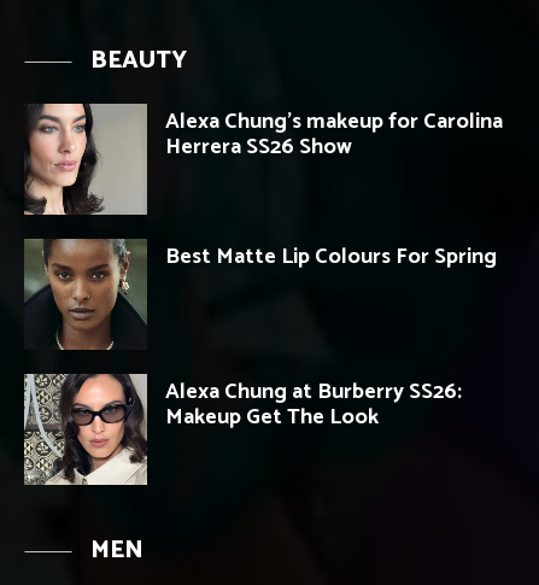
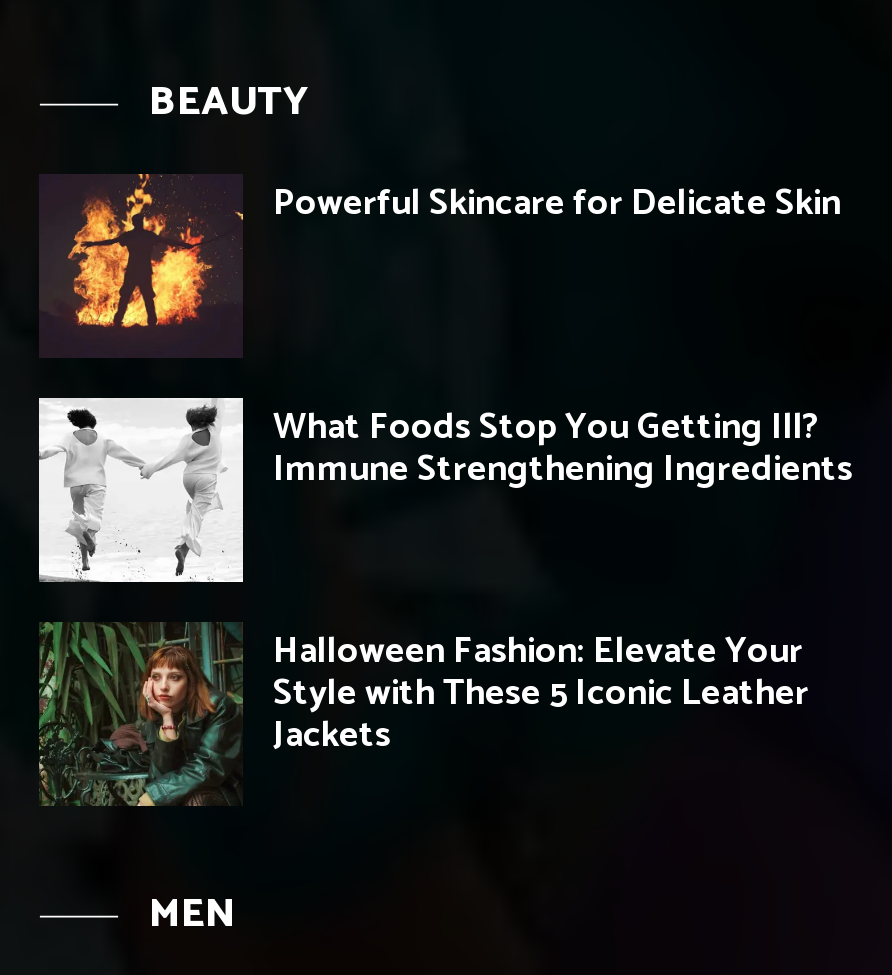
[24,103,503,216] [image] | Alexa Chung’s makeup for Carolina | Herrera SS26 Show -> [41,174,841,358] [image] | Powerful Skincare for Delicate Skin
[24,238,497,351] [image] | Best Matte Lip Colours For Spring -> [37,396,853,584] [image] | What Foods Stop You Getting Ill? | Immune Strengthening Ingredients
[23,373,462,486] [image] | Alexa Chung at Burberry SS26: | Makeup Get The Look -> [39,622,809,808] [image] | Halloween Fashion: Elevate Your | Style with These 5 Iconic Leather | Jackets

